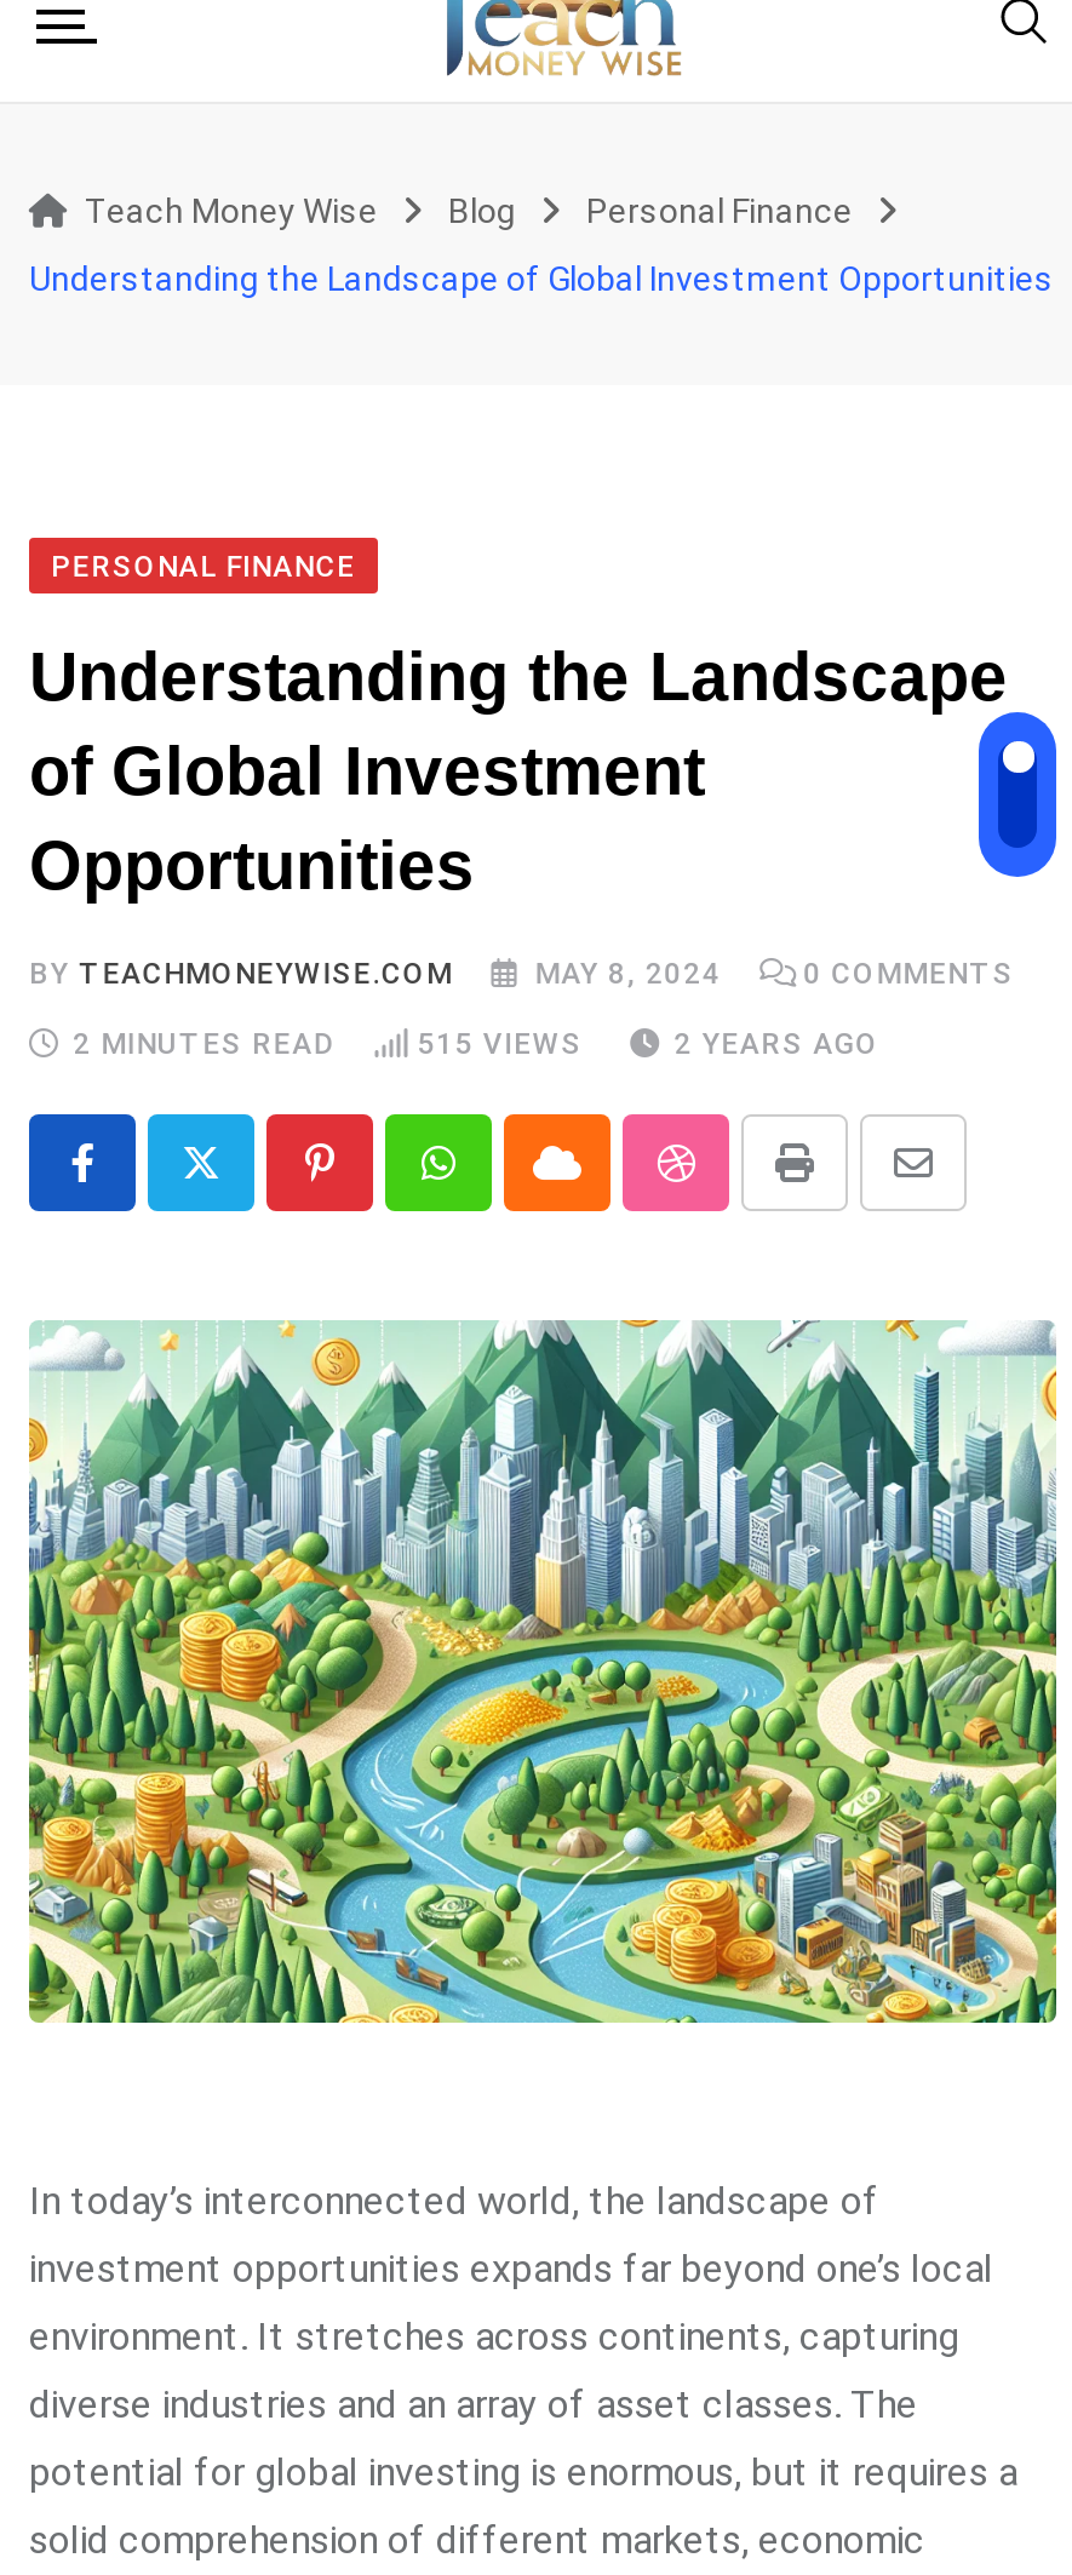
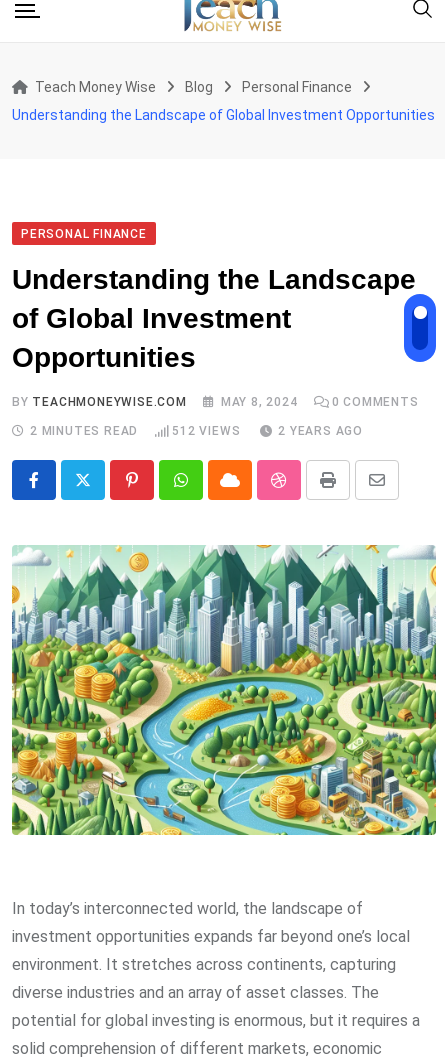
[417,1026,582,1060] 515 VIEWS -> [172,424,240,438] 512 VIEWS

